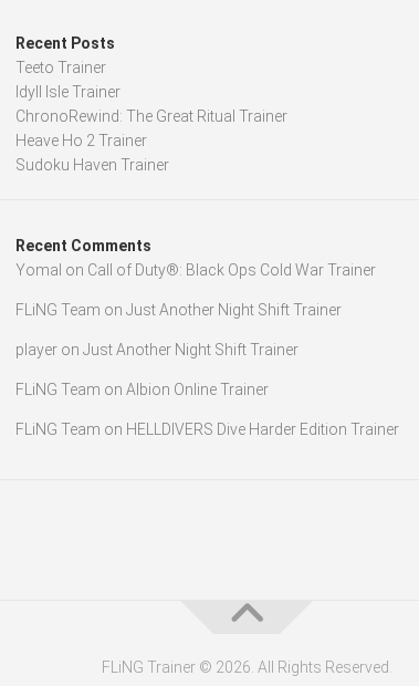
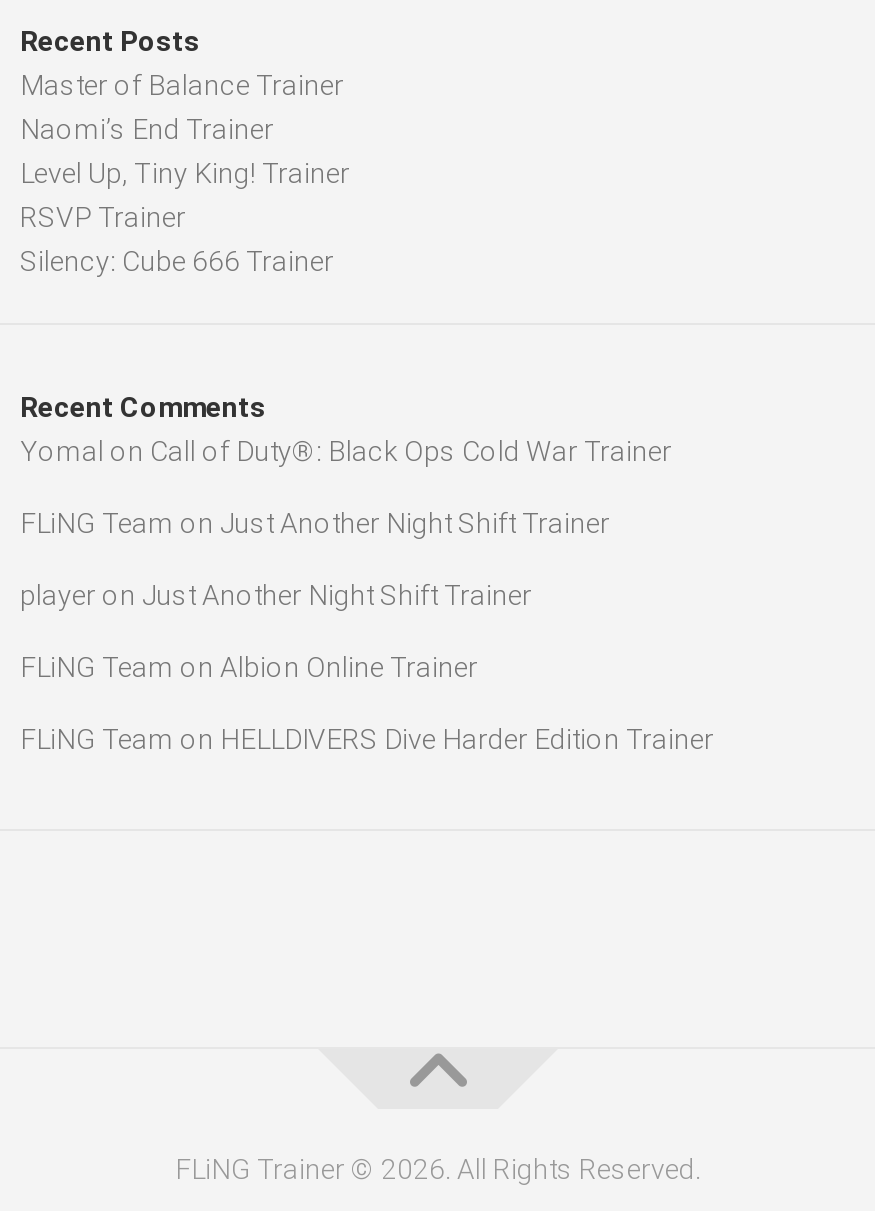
[15,59,287,174] Teeto Trainer | Idyll Isle Trainer | ChronoRewind: The Great Ritual Trainer | Heave Ho 2 Trainer | Sudoku Haven Trainer -> [20,69,350,277] Master of Balance Trainer | Naomi’s End Trainer | Level Up, Tiny King! Trainer | RSVP Trainer | Silency: Cube 666 Trainer

